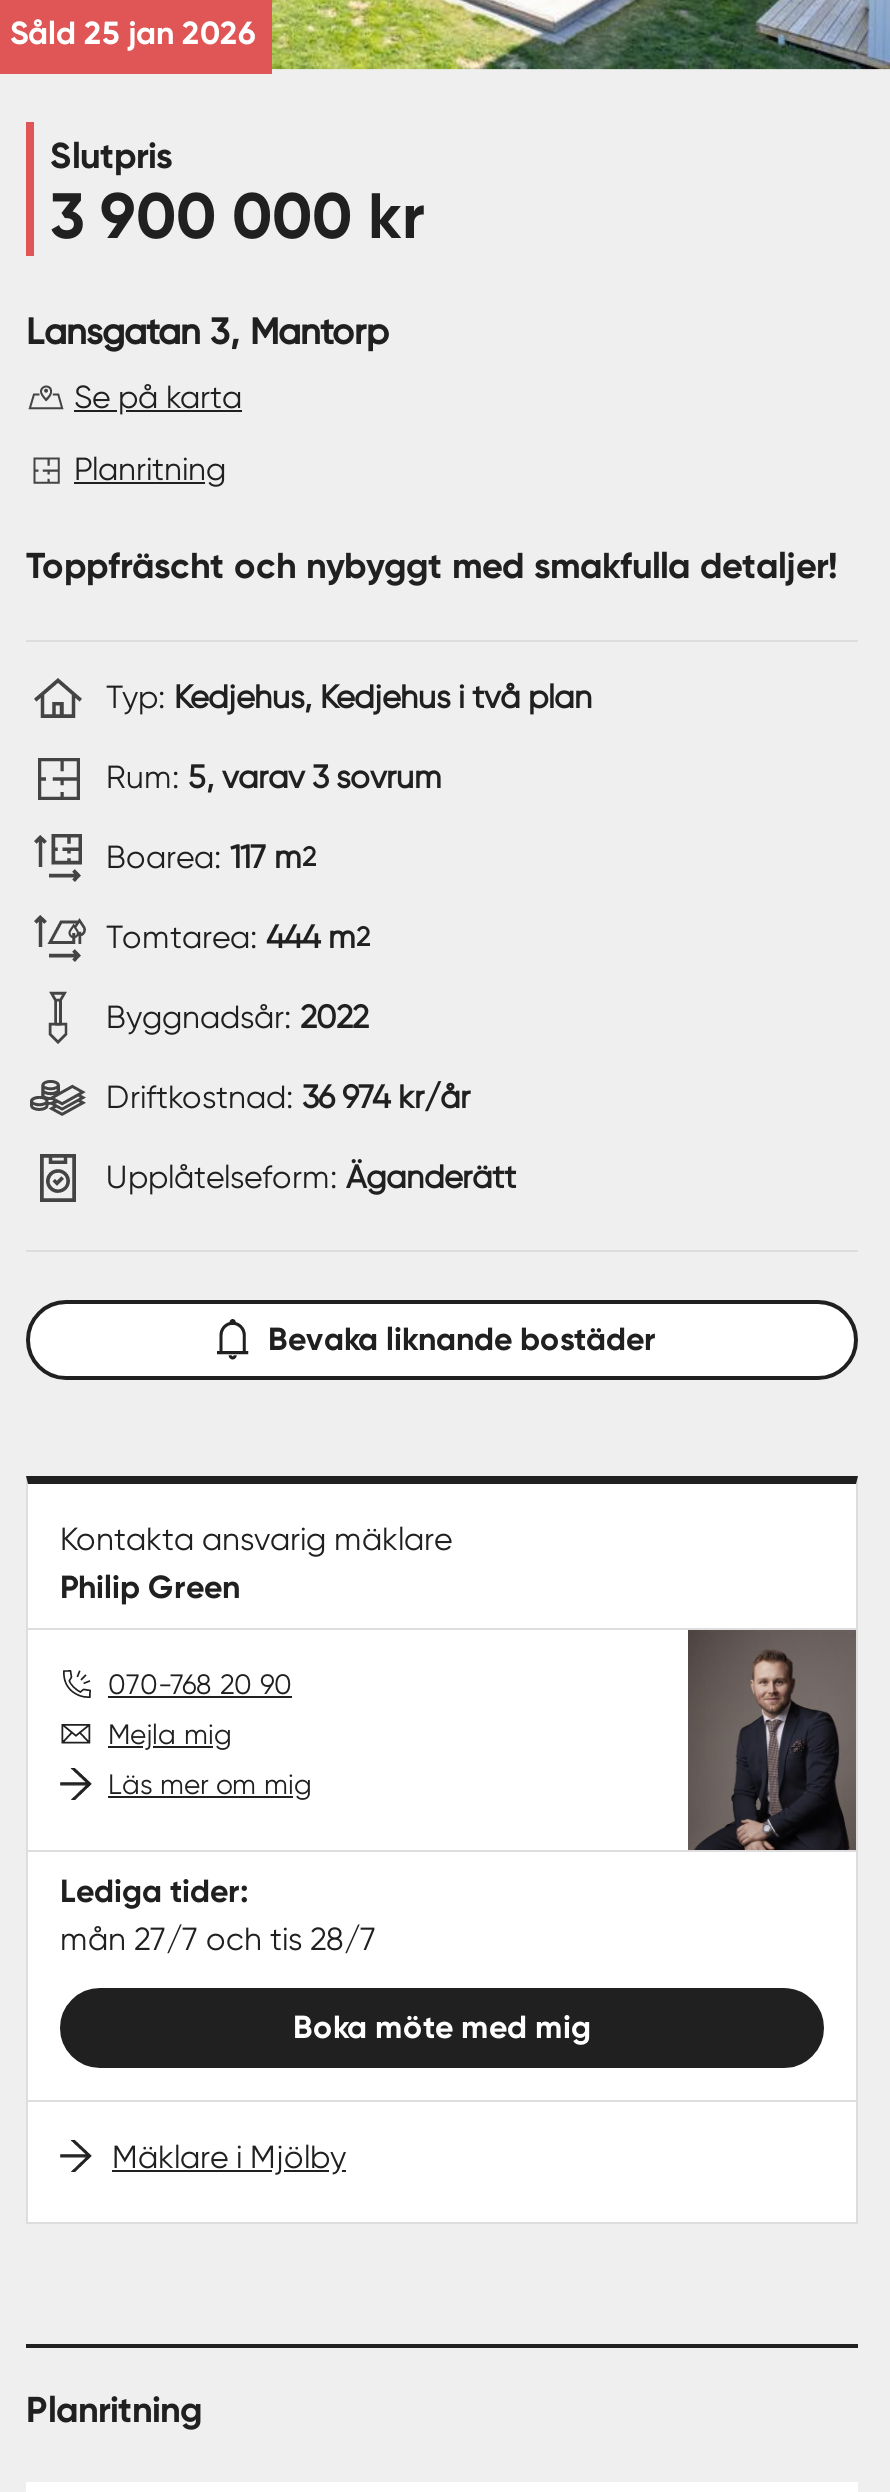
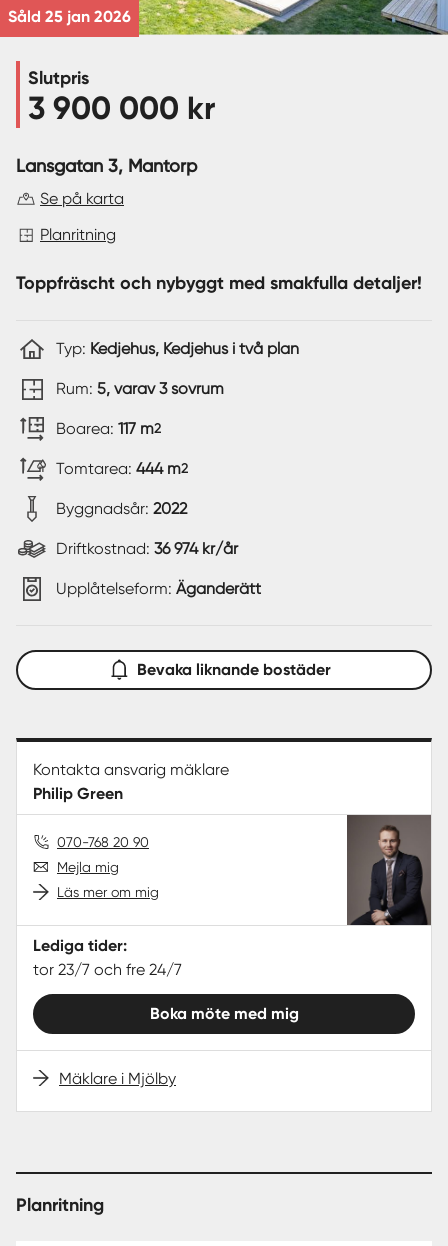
[60,1921,376,1959] mån 27/7 och tis 28/7 -> [33,960,182,979] tor 23/7 och fre 24/7

